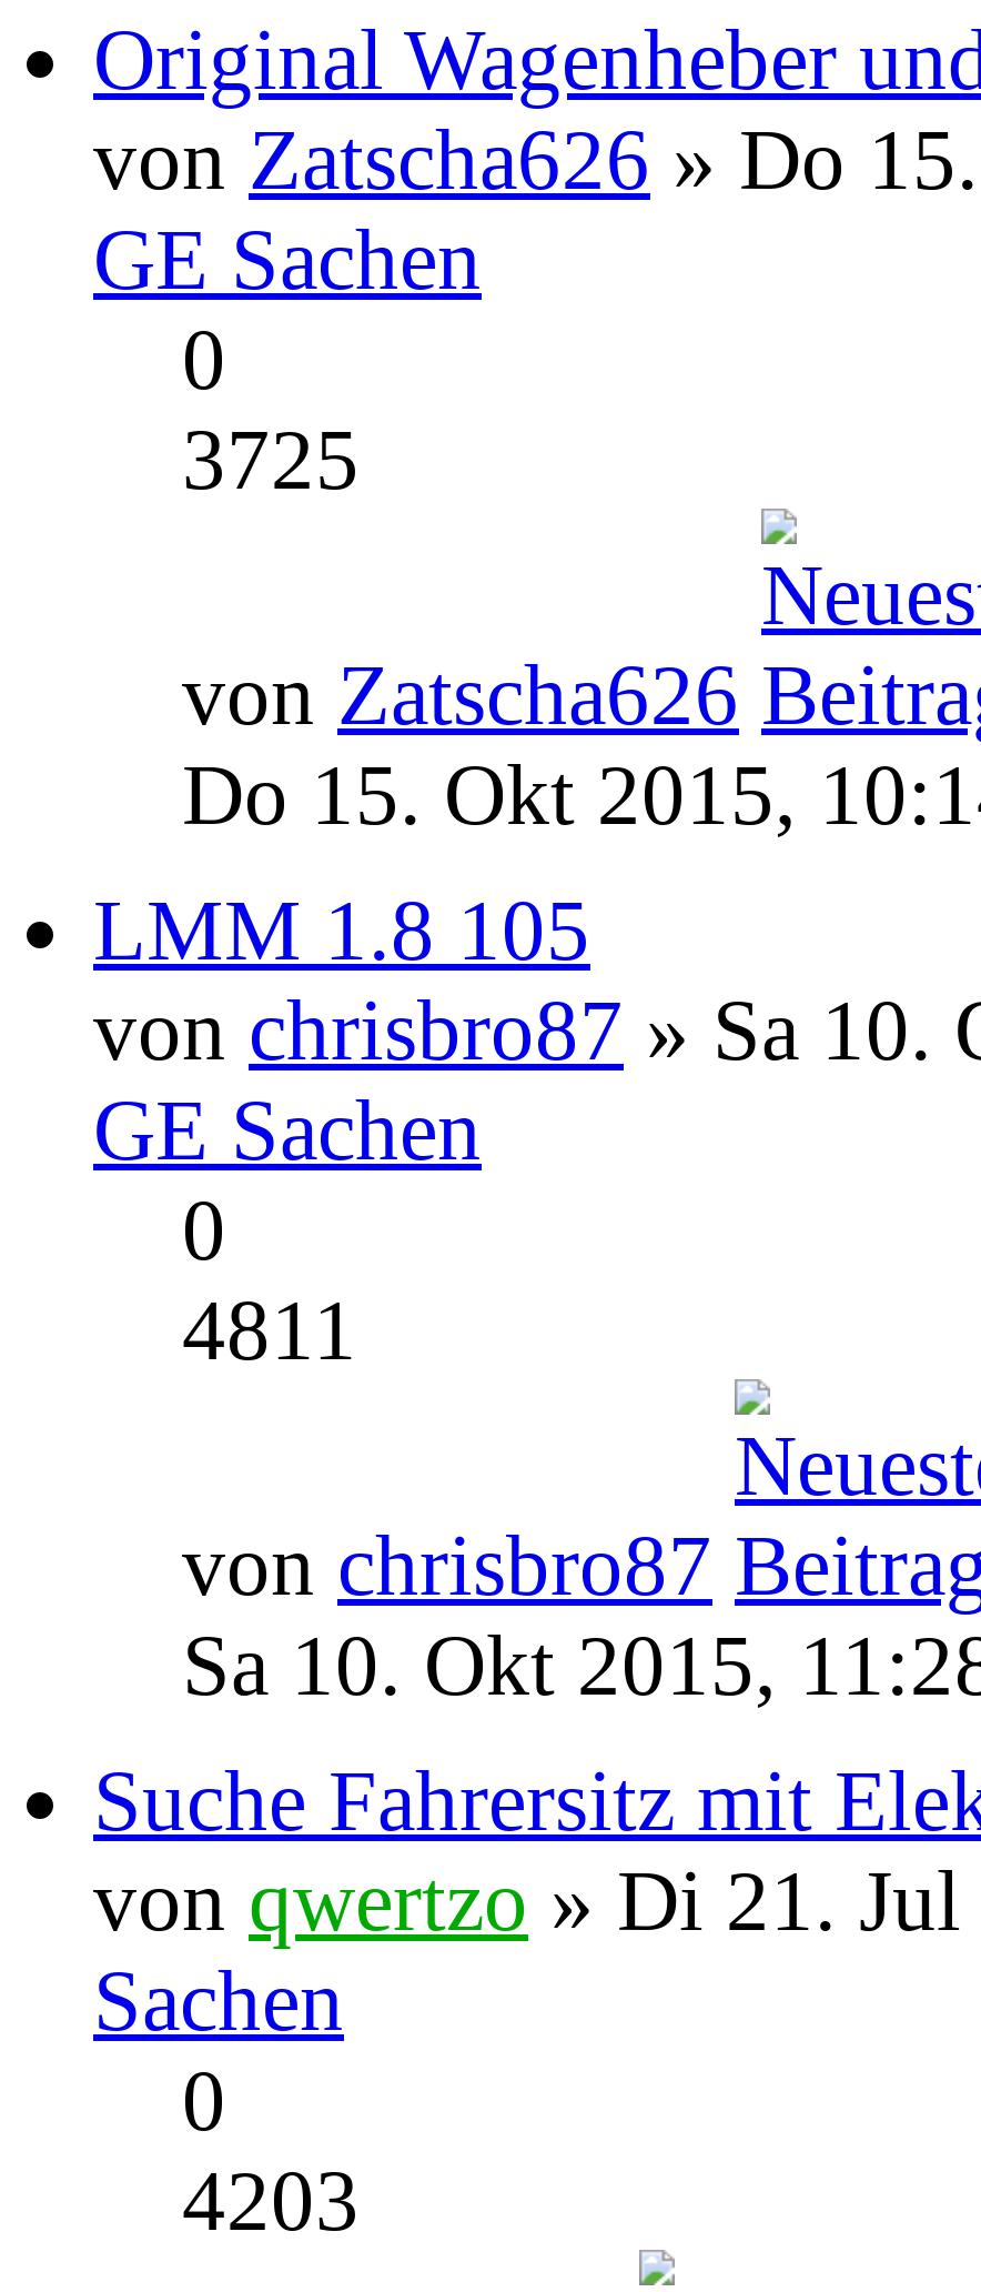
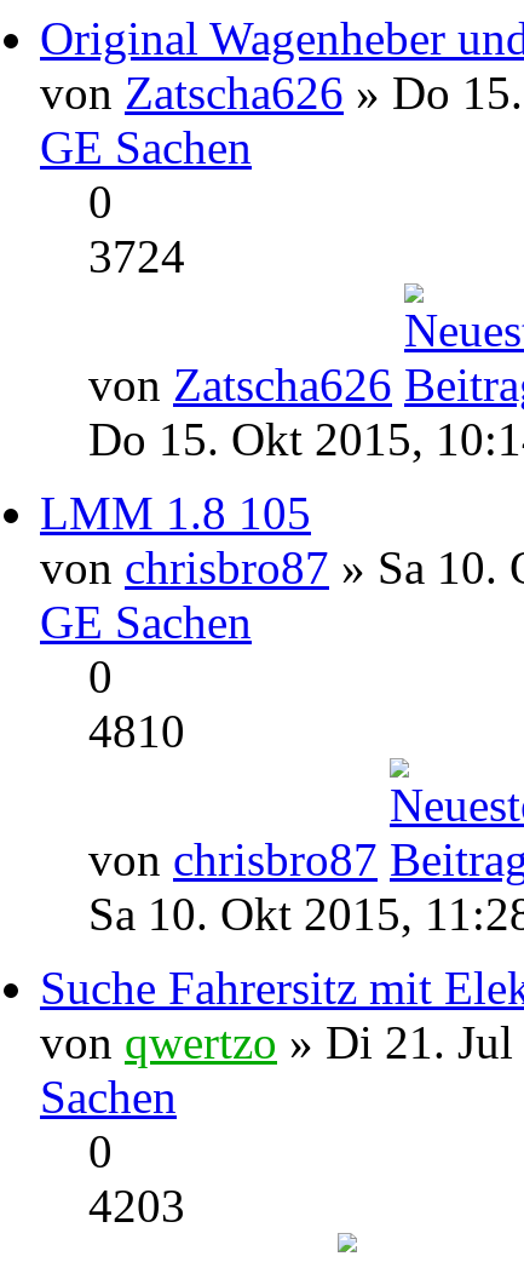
[182,412,360,507] 3725 -> [88,230,185,283] 3724
[182,1282,357,1378] 4811 -> [88,705,185,757] 4810

